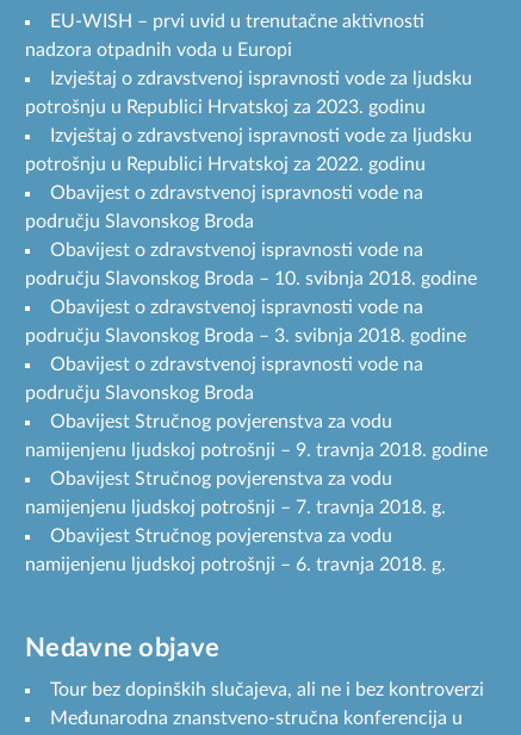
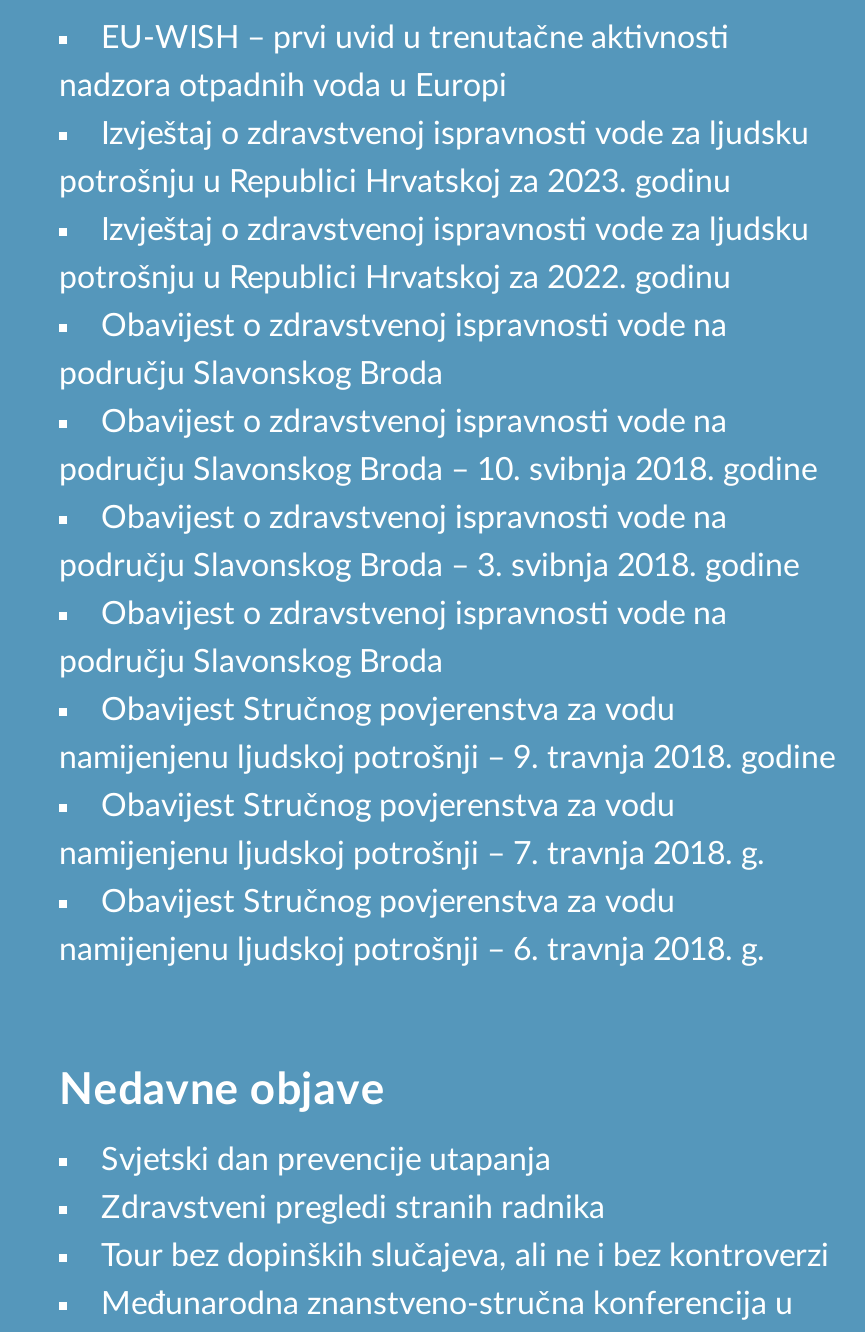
none -> [101,1144,605,1224] Svjetski dan prevencije utapanja | Zdravstveni pregledi stranih radnika

